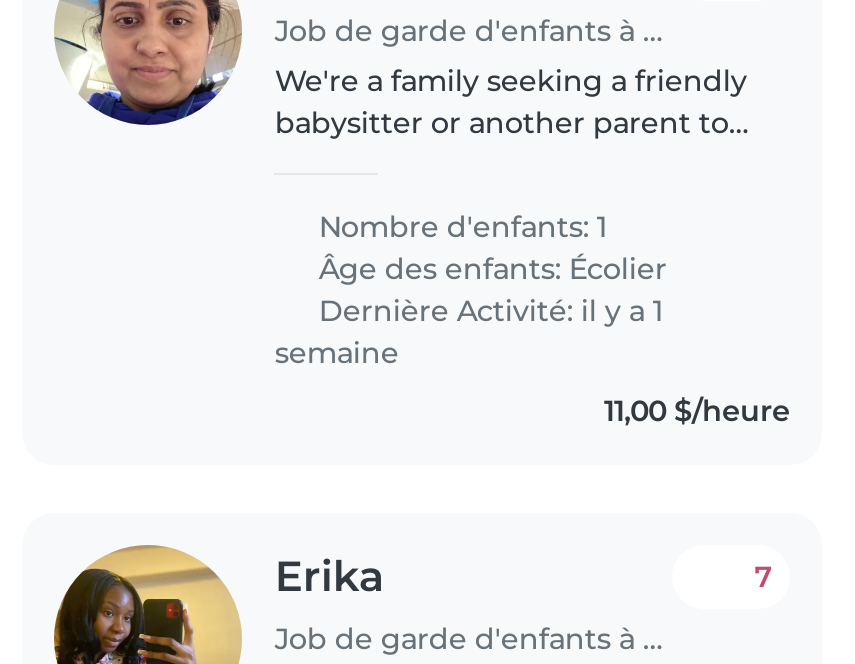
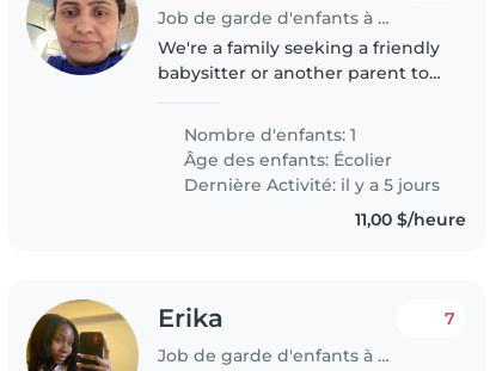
[275,293,663,371] Dernière Activité: il y a 1 | semaine -> [180,175,440,196] Dernière Activité: il y a 5 jours

